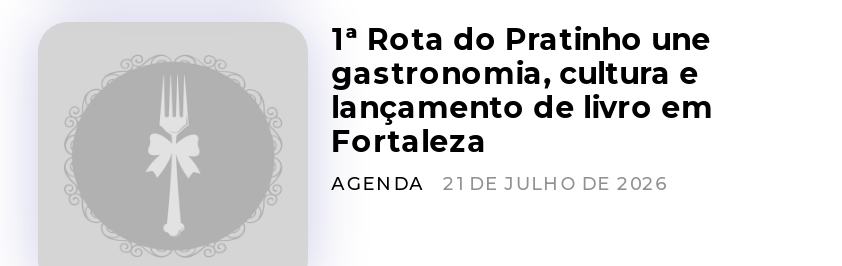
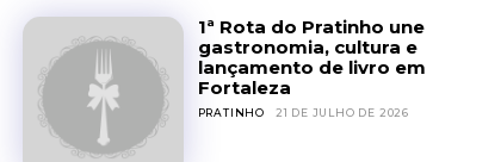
[331,172,425,194] AGENDA -> [198,106,265,119] PRATINHO

